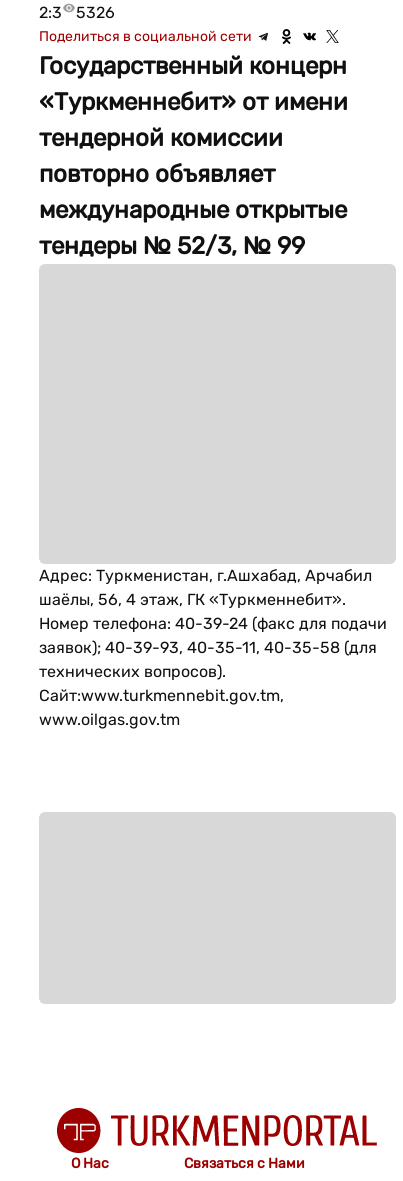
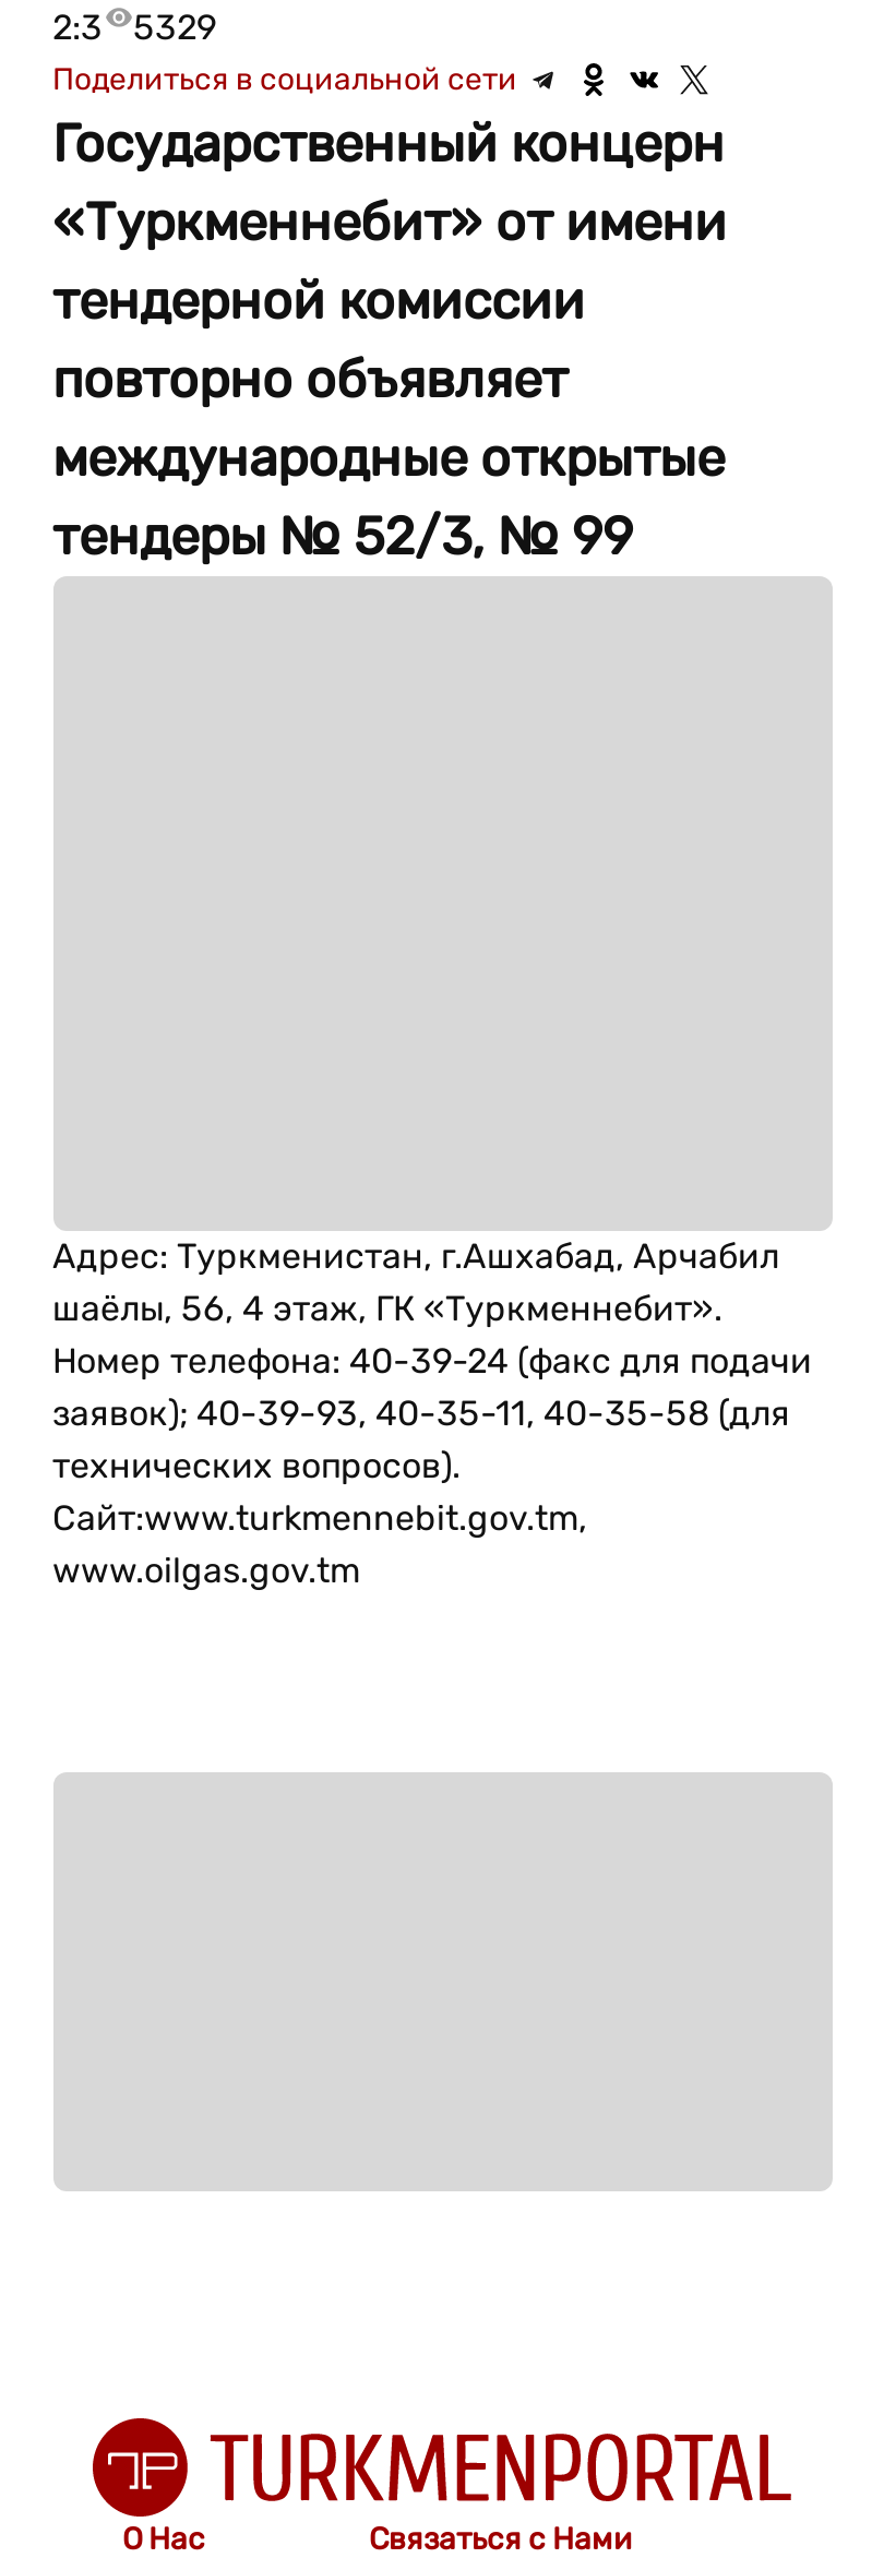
[38,3,114,22] 2:3 5326 -> [52,7,216,48] 2:3 5329

